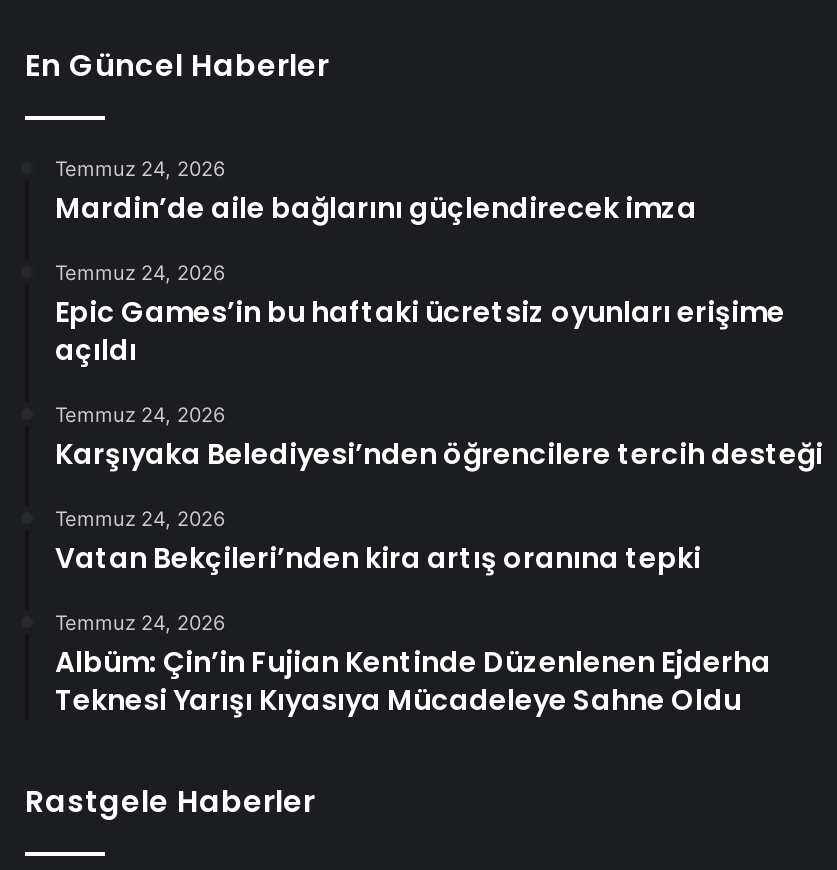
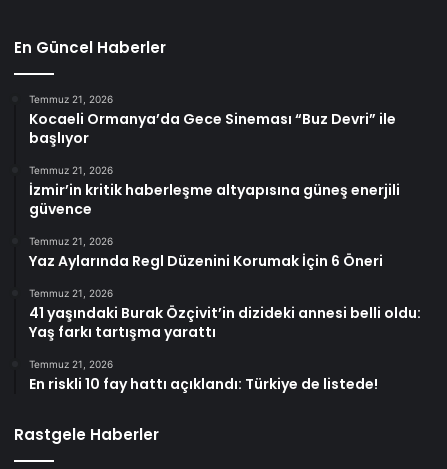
[55,155,697,227] Temmuz 24, 2026 | Mardin’de aile bağlarını güçlendirecek imza -> [29,93,396,148] Temmuz 21, 2026 | Kocaeli Ormanya’da Gece Sineması “Buz Devri” ile | başlıyor
[55,259,785,369] Temmuz 24, 2026 | Epic Games’in bu haftaki ücretsiz oyunları erişime | açıldı -> [29,164,400,219] Temmuz 21, 2026 | İzmir’in kritik haberleşme altyapısına güneş enerjili | güvence
[55,401,823,473] Temmuz 24, 2026 | Karşıyaka Belediyesi’nden öğrencilere tercih desteği -> [29,235,383,271] Temmuz 21, 2026 | Yaz Aylarında Regl Düzenini Korumak İçin 6 Öneri
[55,505,701,577] Temmuz 24, 2026 | Vatan Bekçileri’nden kira artış oranına tepki -> [29,287,421,342] Temmuz 21, 2026 | 41 yaşındaki Burak Özçivit’in dizideki annesi belli oldu: | Yaş farkı tartışma yarattı
[55,609,771,719] Temmuz 24, 2026 | Albüm: Çin’in Fujian Kentinde Düzenlenen Ejderha | Teknesi Yarışı Kıyasıya Mücadeleye Sahne Oldu -> [29,358,378,394] Temmuz 21, 2026 | En riskli 10 fay hattı açıklandı: Türkiye de listede!

